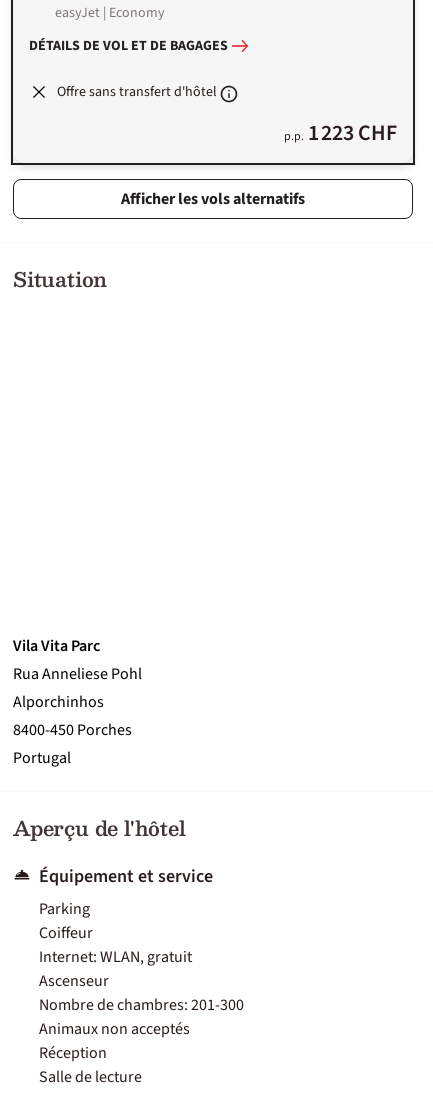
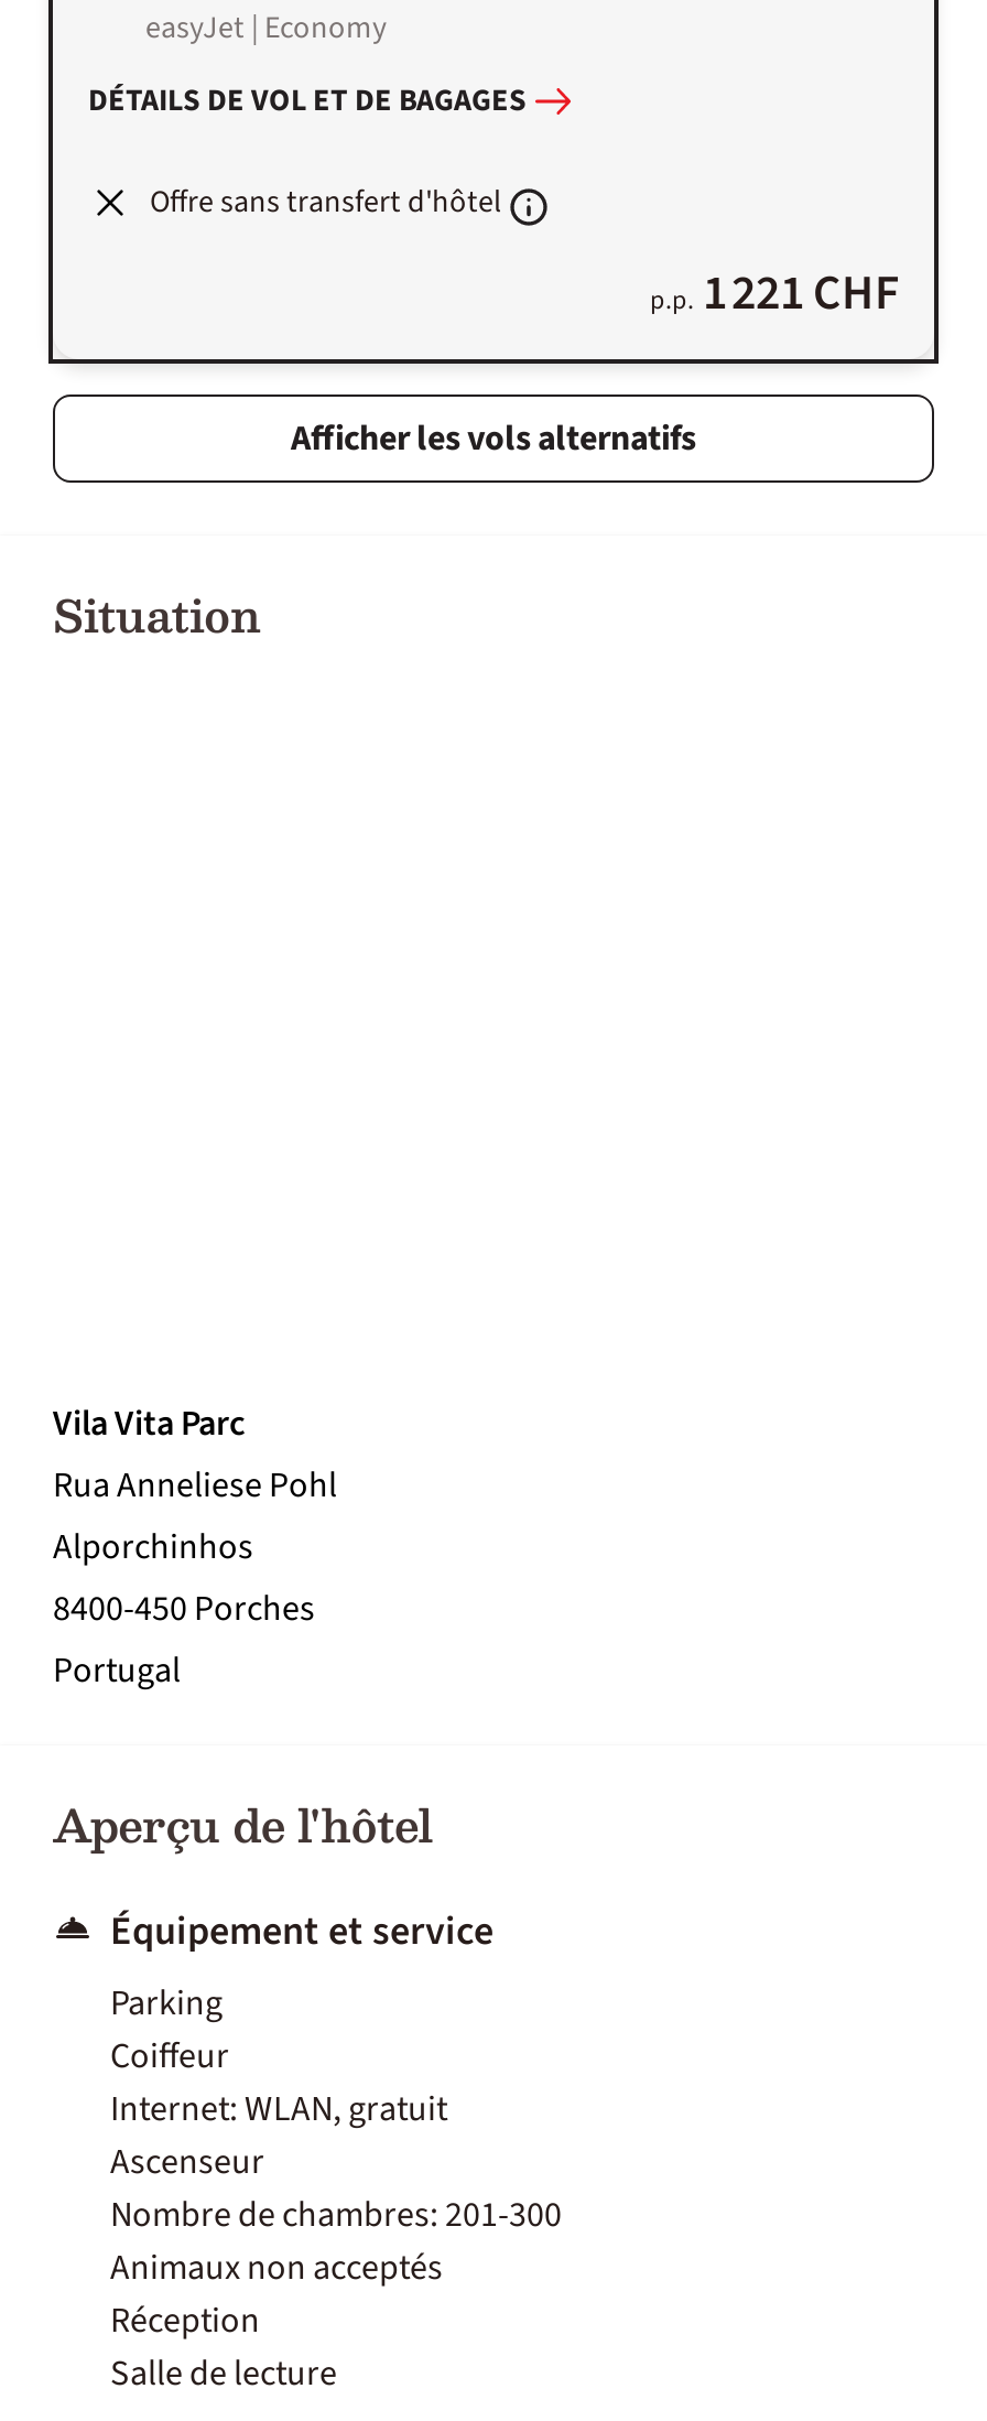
[284,117,397,149] p.p. 1 223 CHF -> [650,258,899,328] p.p. 1 221 CHF

